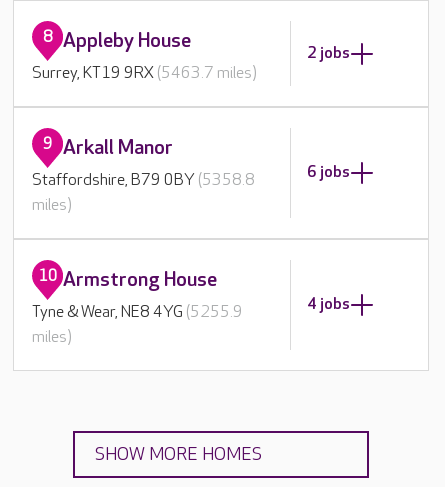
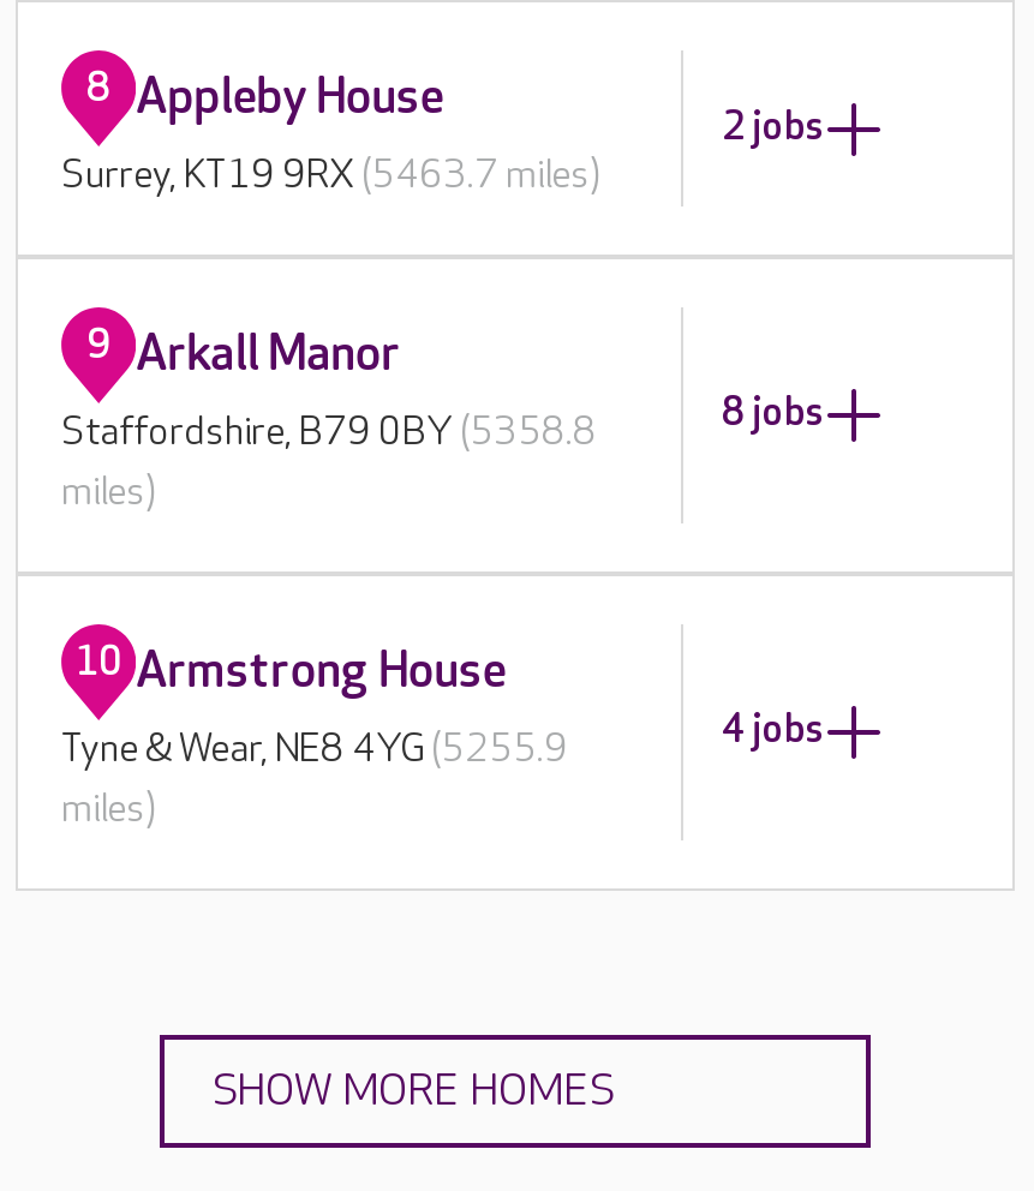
[307,163,350,182] 6 jobs -> [722,391,825,437] 8 jobs

